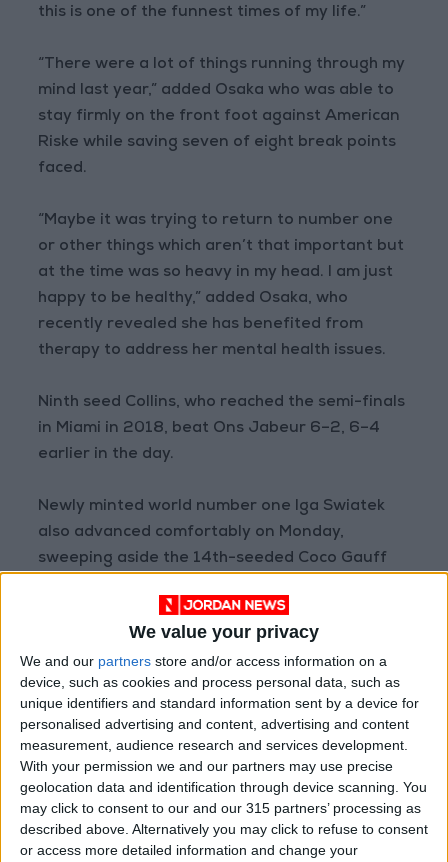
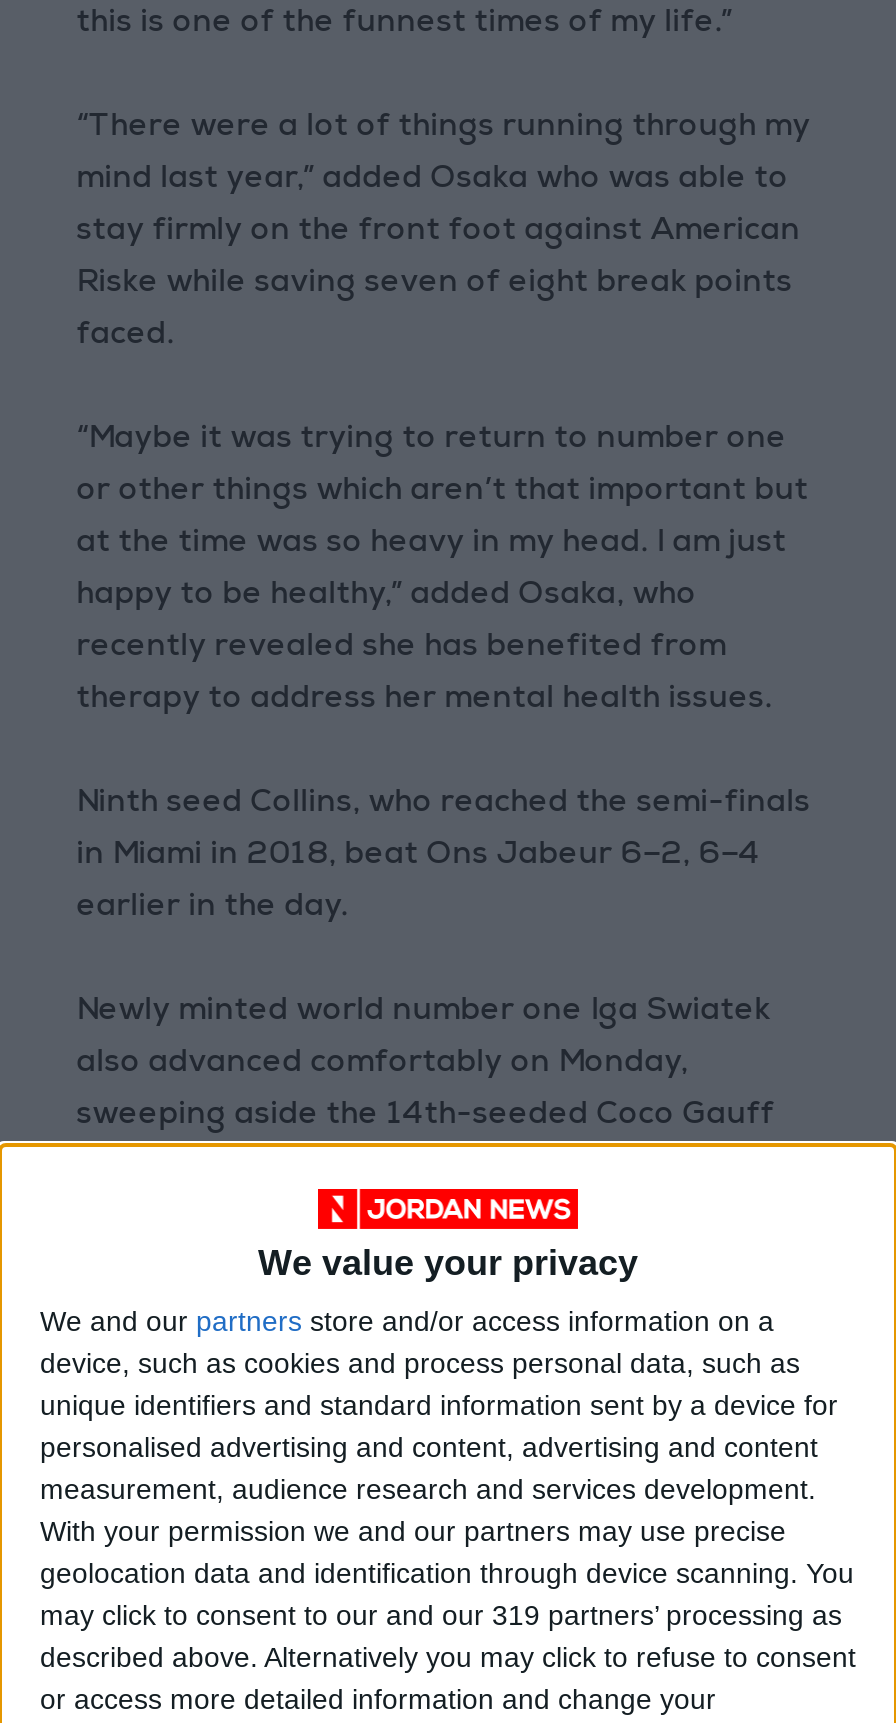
[20,800,421,816] may click to consent to our and our 315 partners’ processing as -> [40,1599,842,1631] may click to consent to our and our 319 partners’ processing as

